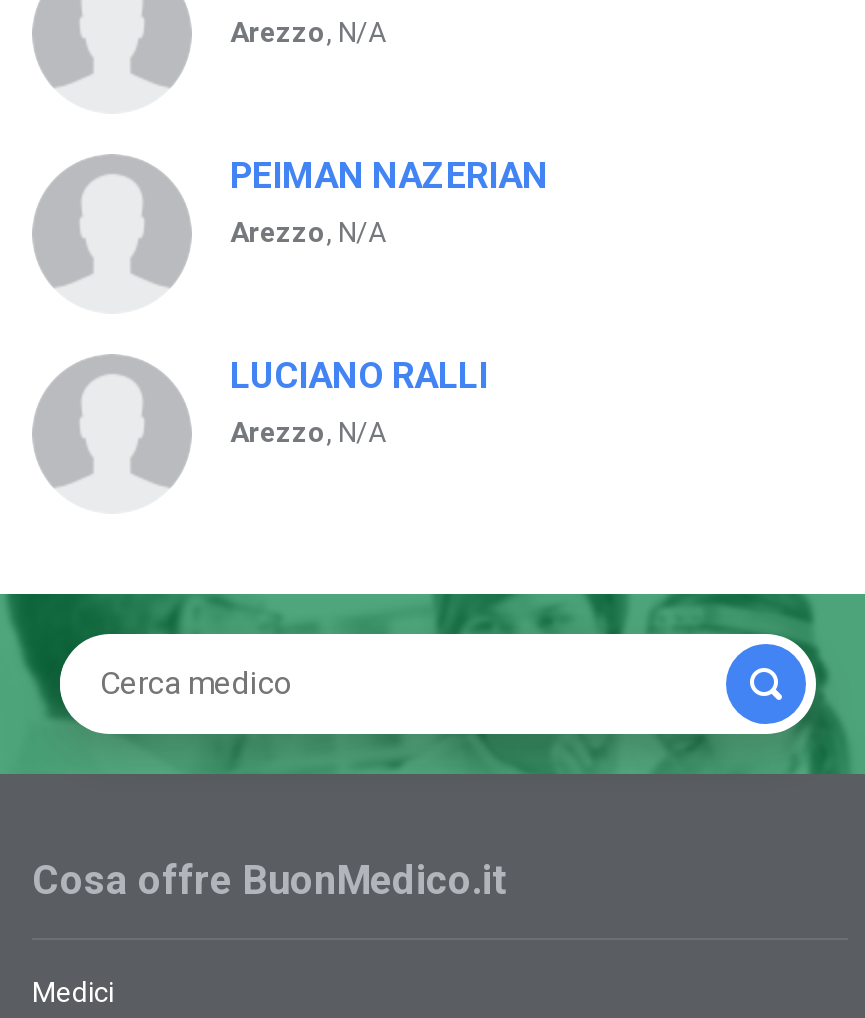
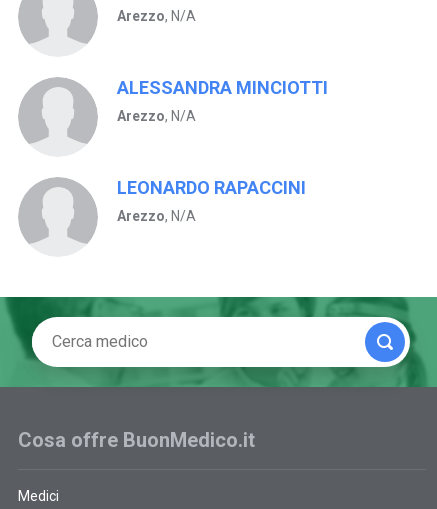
[230,154,548,196] PEIMAN NAZERIAN -> [117,77,328,98] ALESSANDRA MINCIOTTI
[230,354,488,396] LUCIANO RALLI -> [117,177,306,198] LEONARDO RAPACCINI

